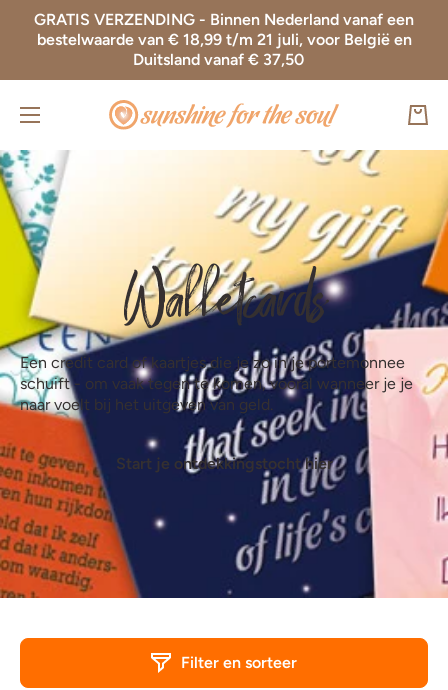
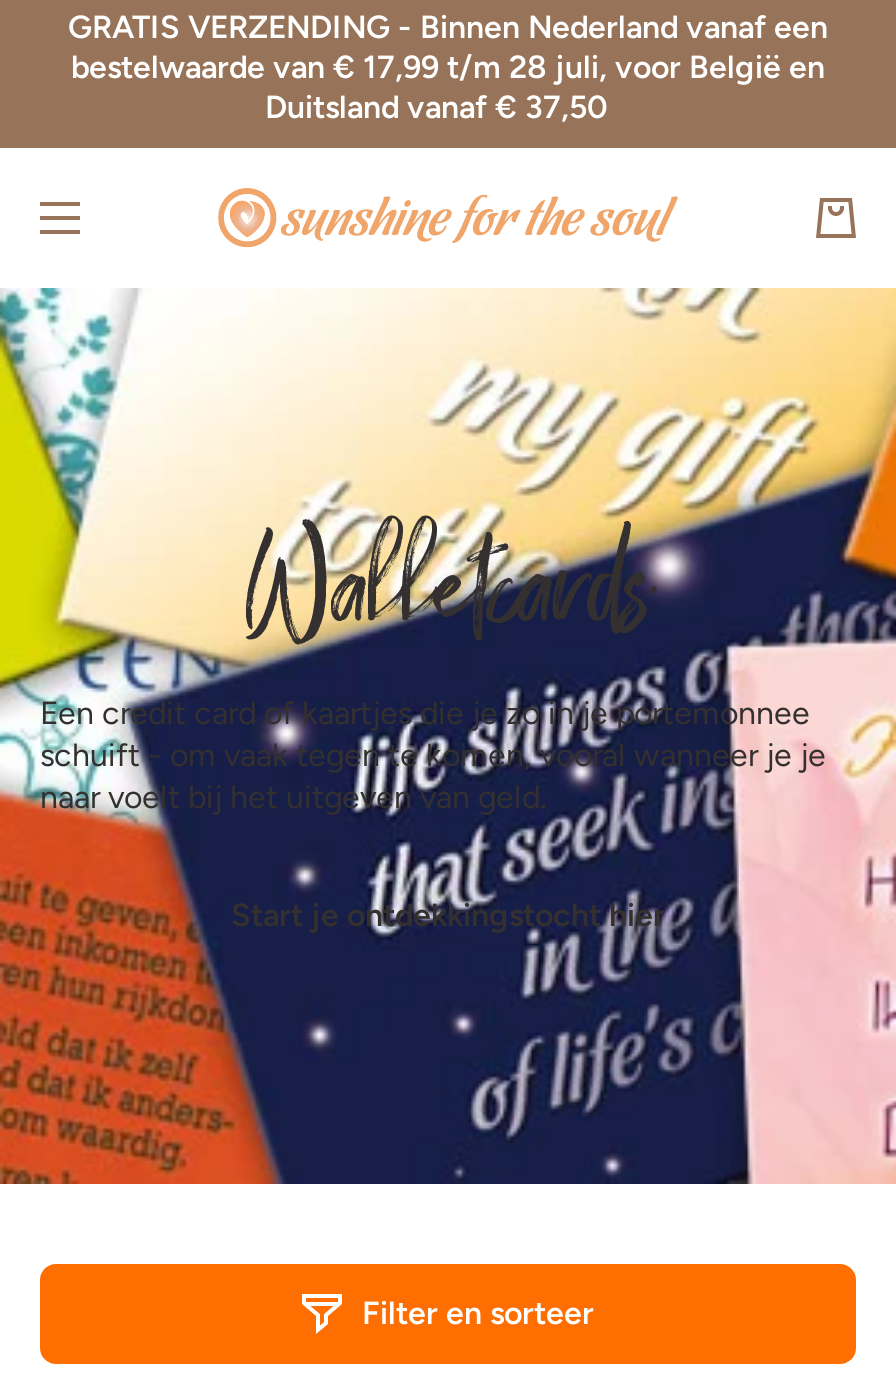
[36,30,411,49] bestelwaarde van € 18,99 t/m 21 juli, voor België en -> [71,48,825,86] bestelwaarde van € 17,99 t/m 28 juli, voor België en

